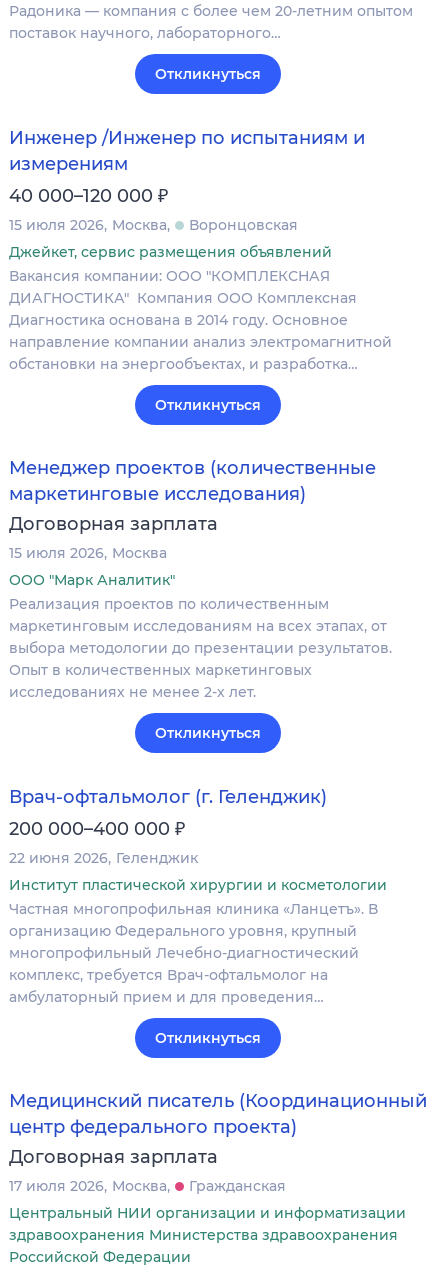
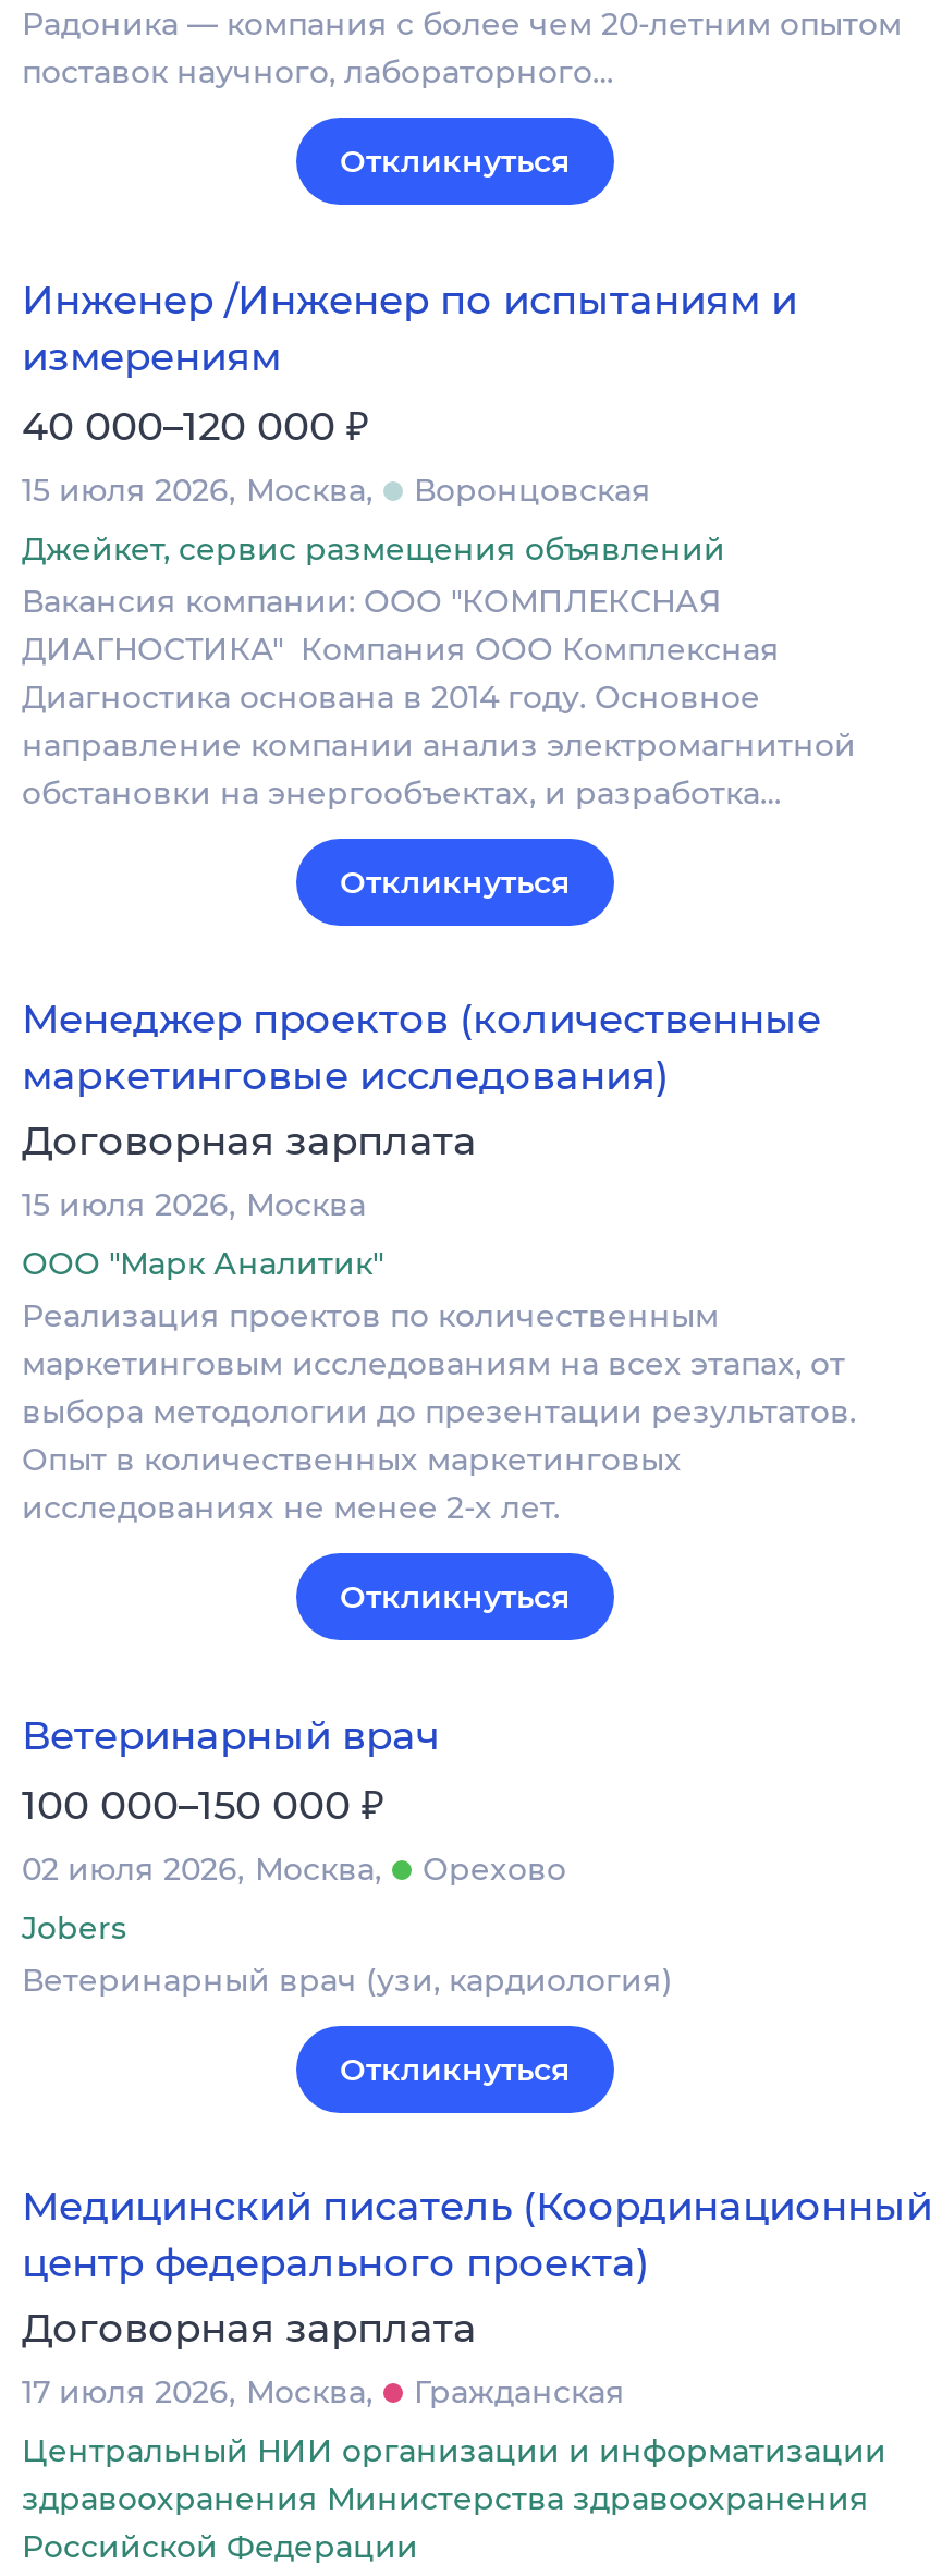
[9,786,327,867] Врач-офтальмолог (г. Геленджик) | 200 000–400 000 ₽ | 22 июня 2026 Геленджик -> [22,1712,566,1888] Ветеринарный врач | 100 000–150 000 ₽ | 02 июля 2026 Москва | Орехово
[9,876,387,1006] Институт пластической хирургии и косметологии | Частная многопрофильная клиника «Ланцетъ». В | организацию Федерального уровня, крупный | многопрофильный Лечебно-диагностический | комплекс, требуется Врач-офтальмолог на | амбулаторный прием и для проведения… -> [22,1908,673,1999] Jobers | Ветеринарный врач (узи, кардиология)

